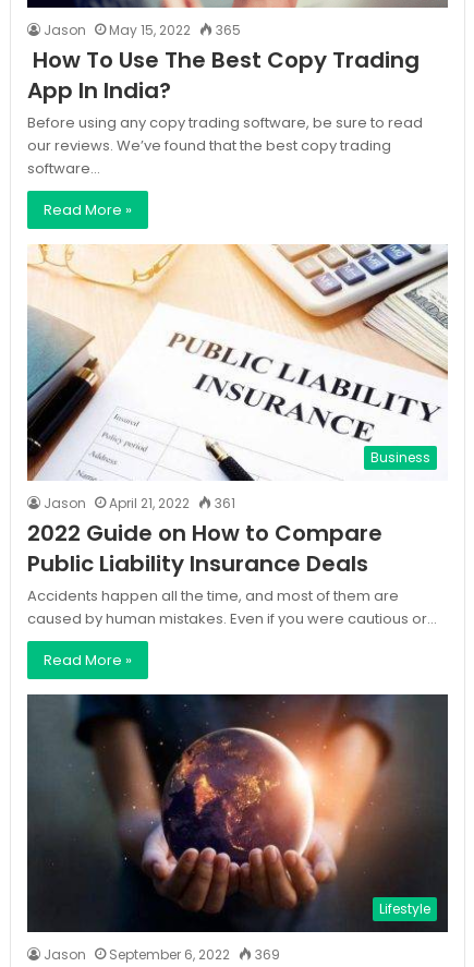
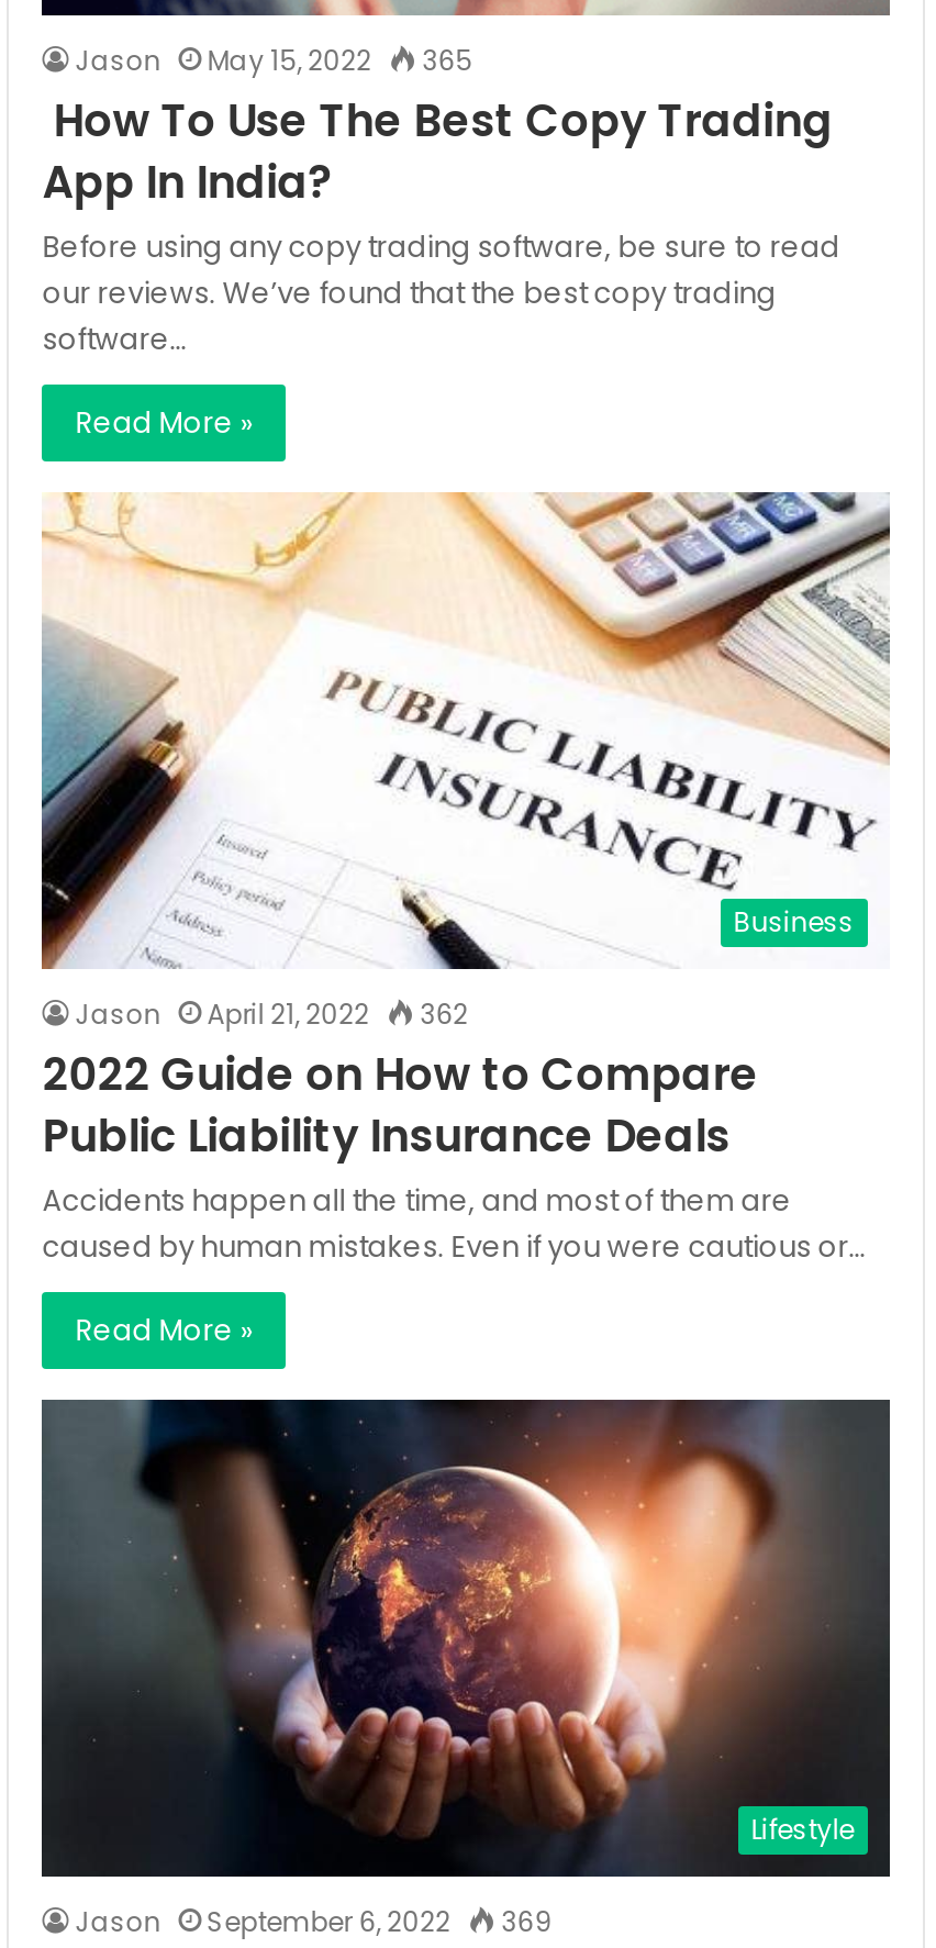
[44,494,236,513] Jason April 21, 2022 361 -> [75,996,469,1033] Jason April 21, 2022 362

